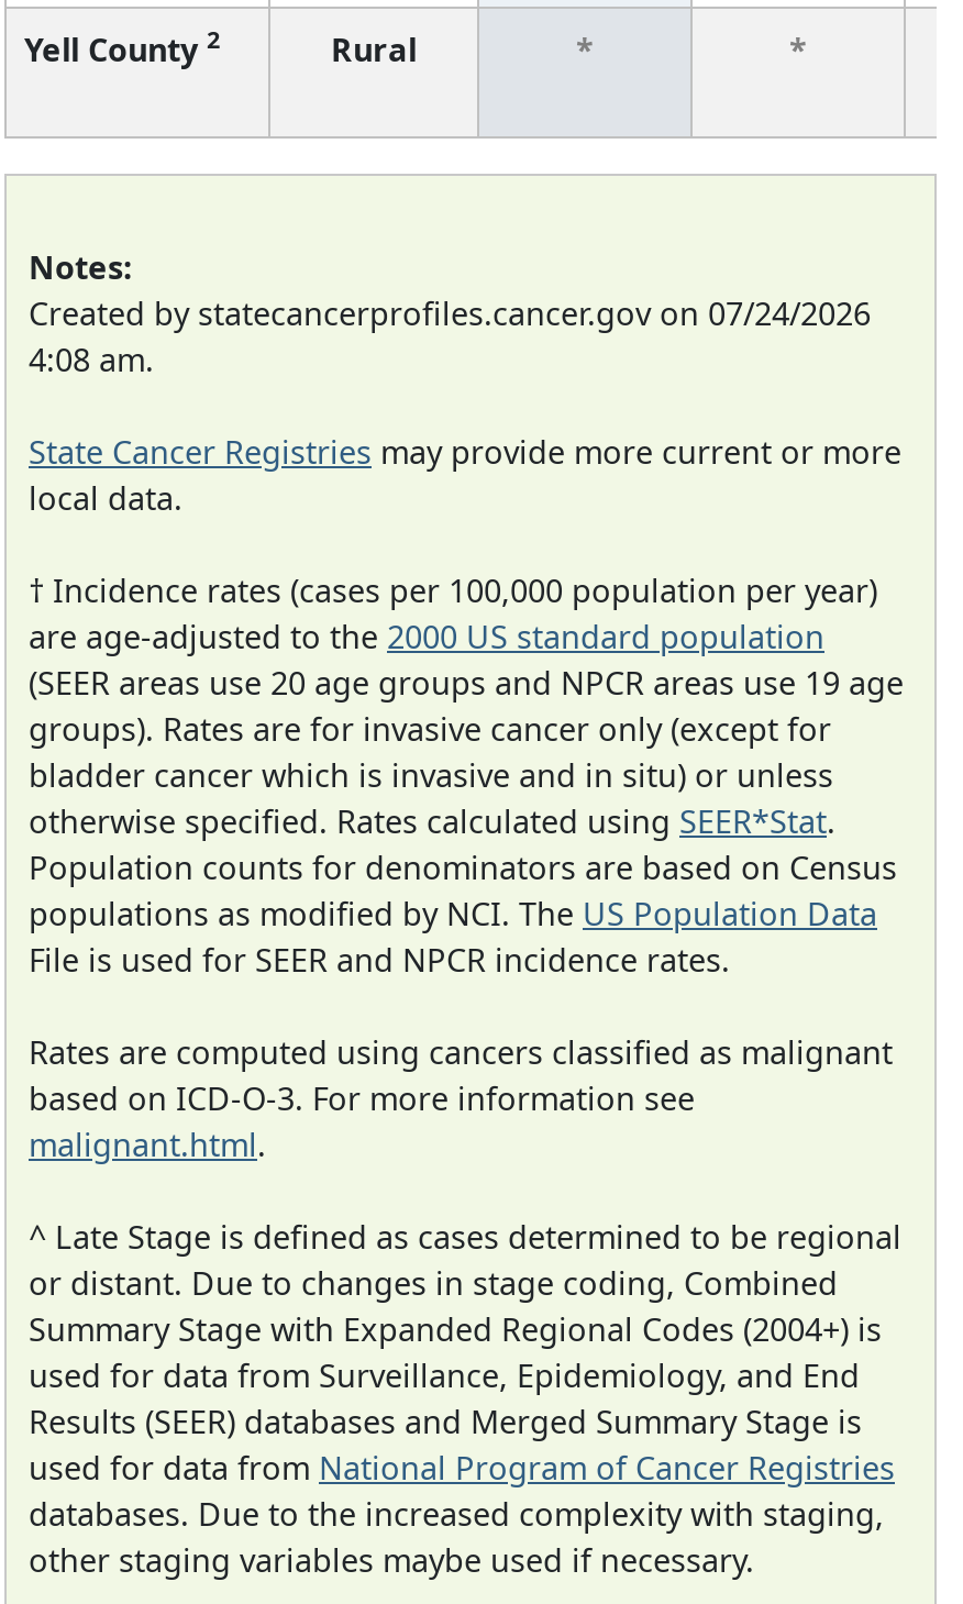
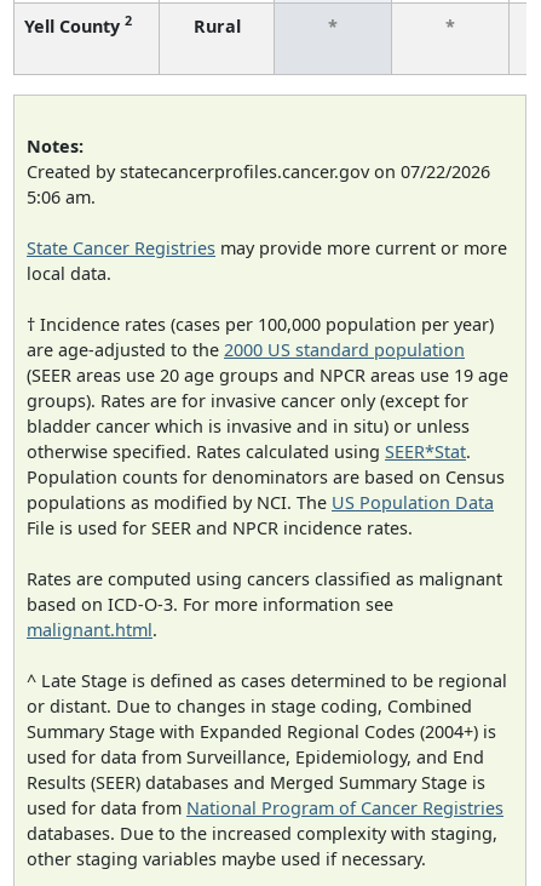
[29,292,871,334] Created by statecancerprofiles.cancer.gov on 07/24/2026 -> [27,160,490,183] Created by statecancerprofiles.cancer.gov on 07/22/2026
[29,338,154,380] 4:08 am. -> [27,185,96,208] 5:06 am.

